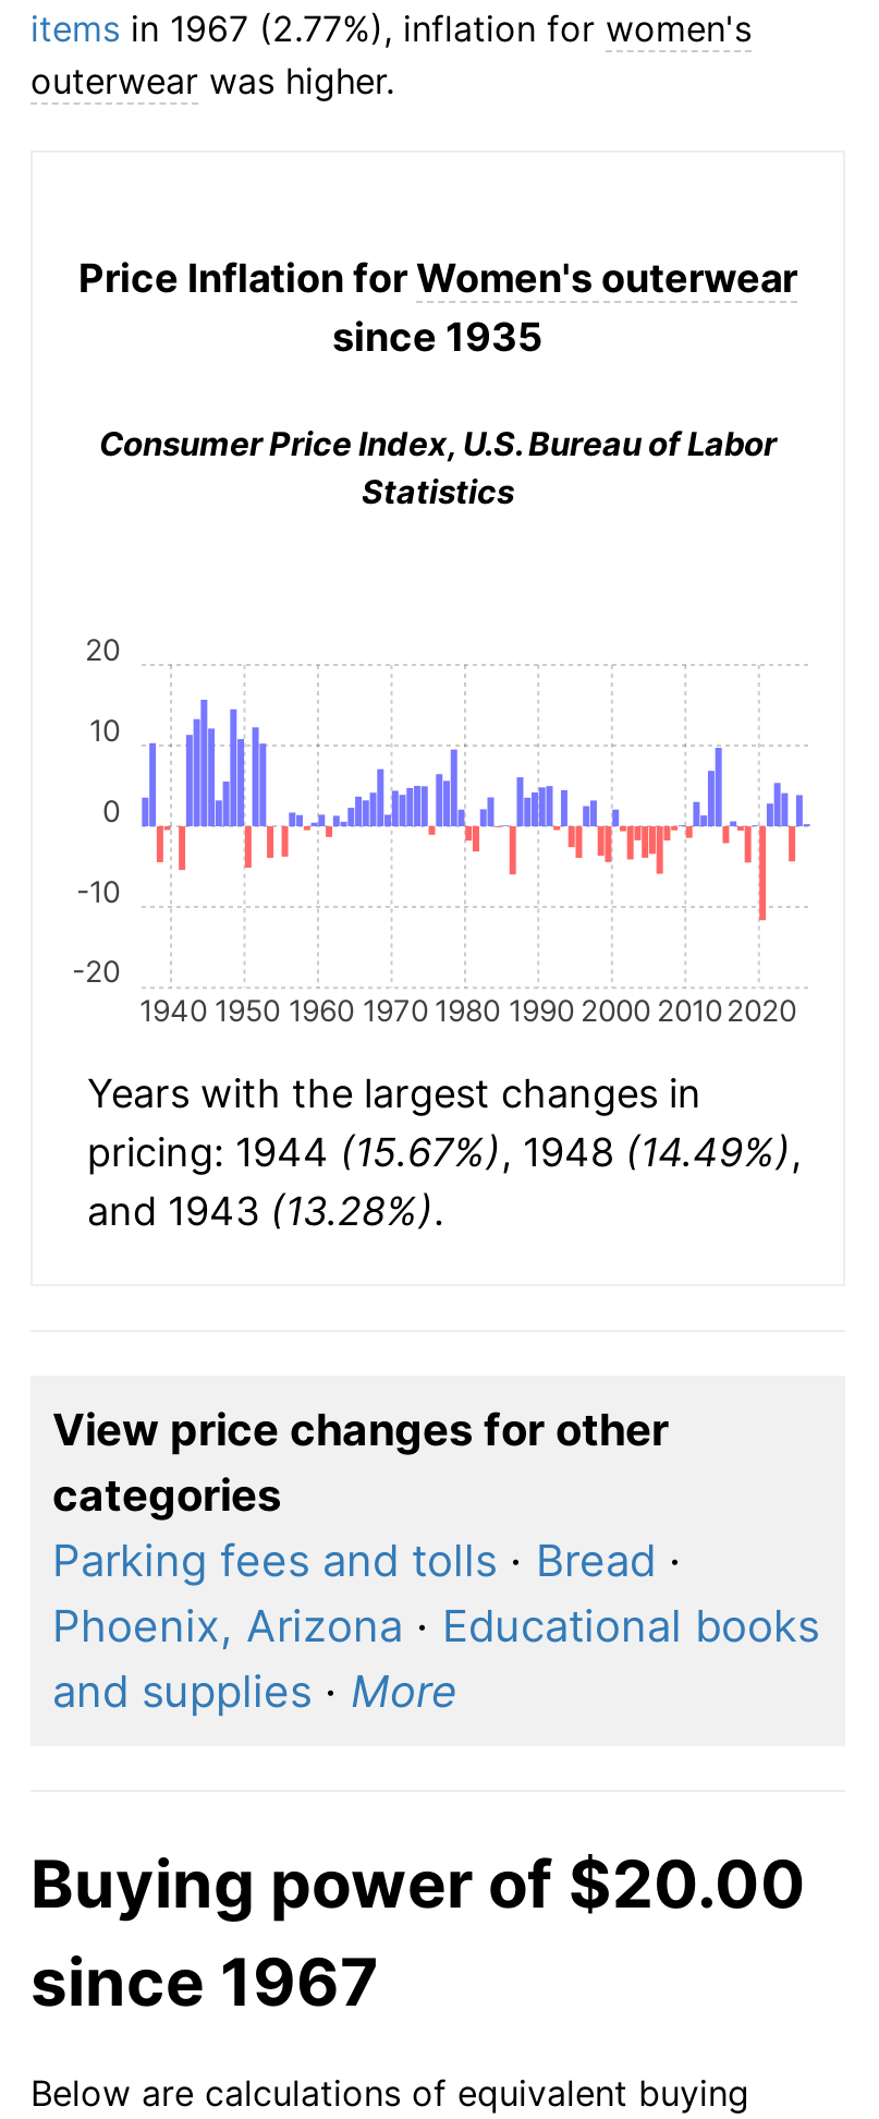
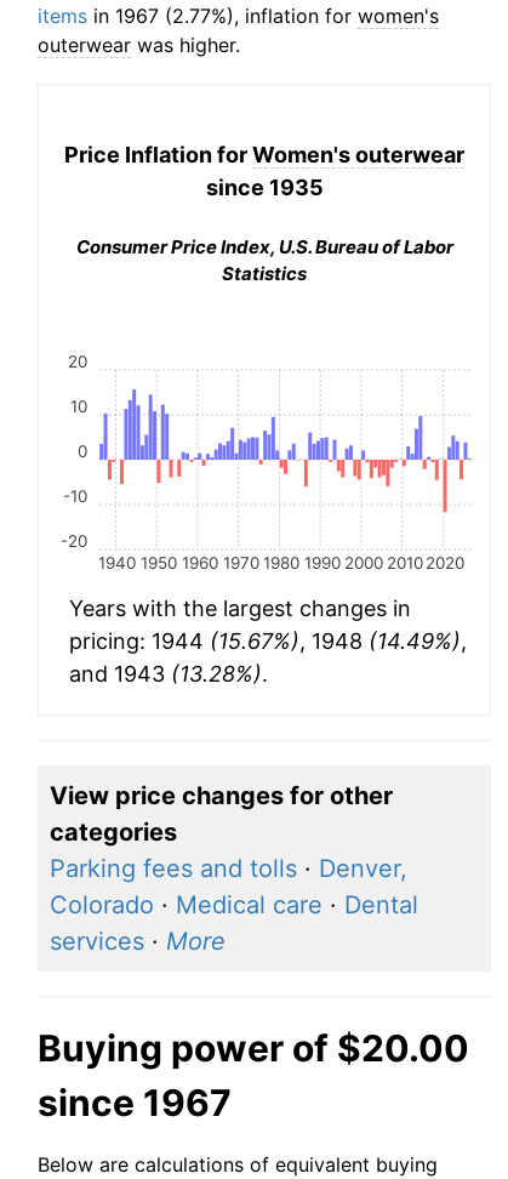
[52,1535,819,1718] Parking fees and tolls · Bread · | Phoenix, Arizona · Educational books | and supplies · More -> [50,854,418,956] Parking fees and tolls · Denver, | Colorado · Medical care · Dental | services · More

